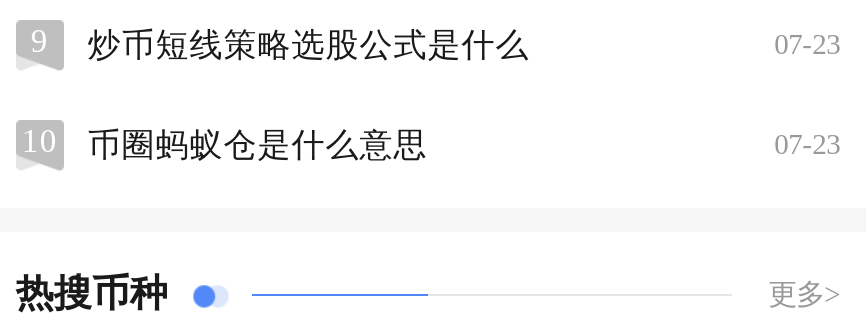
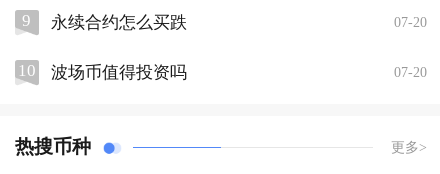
[87,26,840,64] 炒币短线策略选股公式是什么 | 07-23 -> [51,13,427,32] 永续合约怎么买跌 | 07-20
[87,126,840,164] 币圈蚂蚁仓是什么意思 | 07-23 -> [51,63,427,82] 波场币值得投资吗 | 07-20

